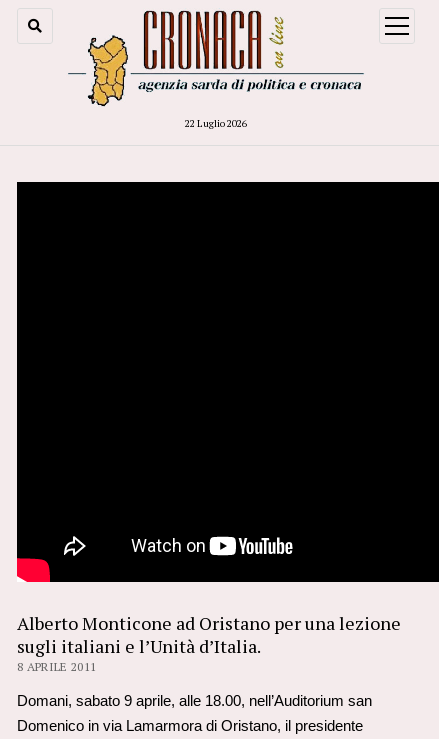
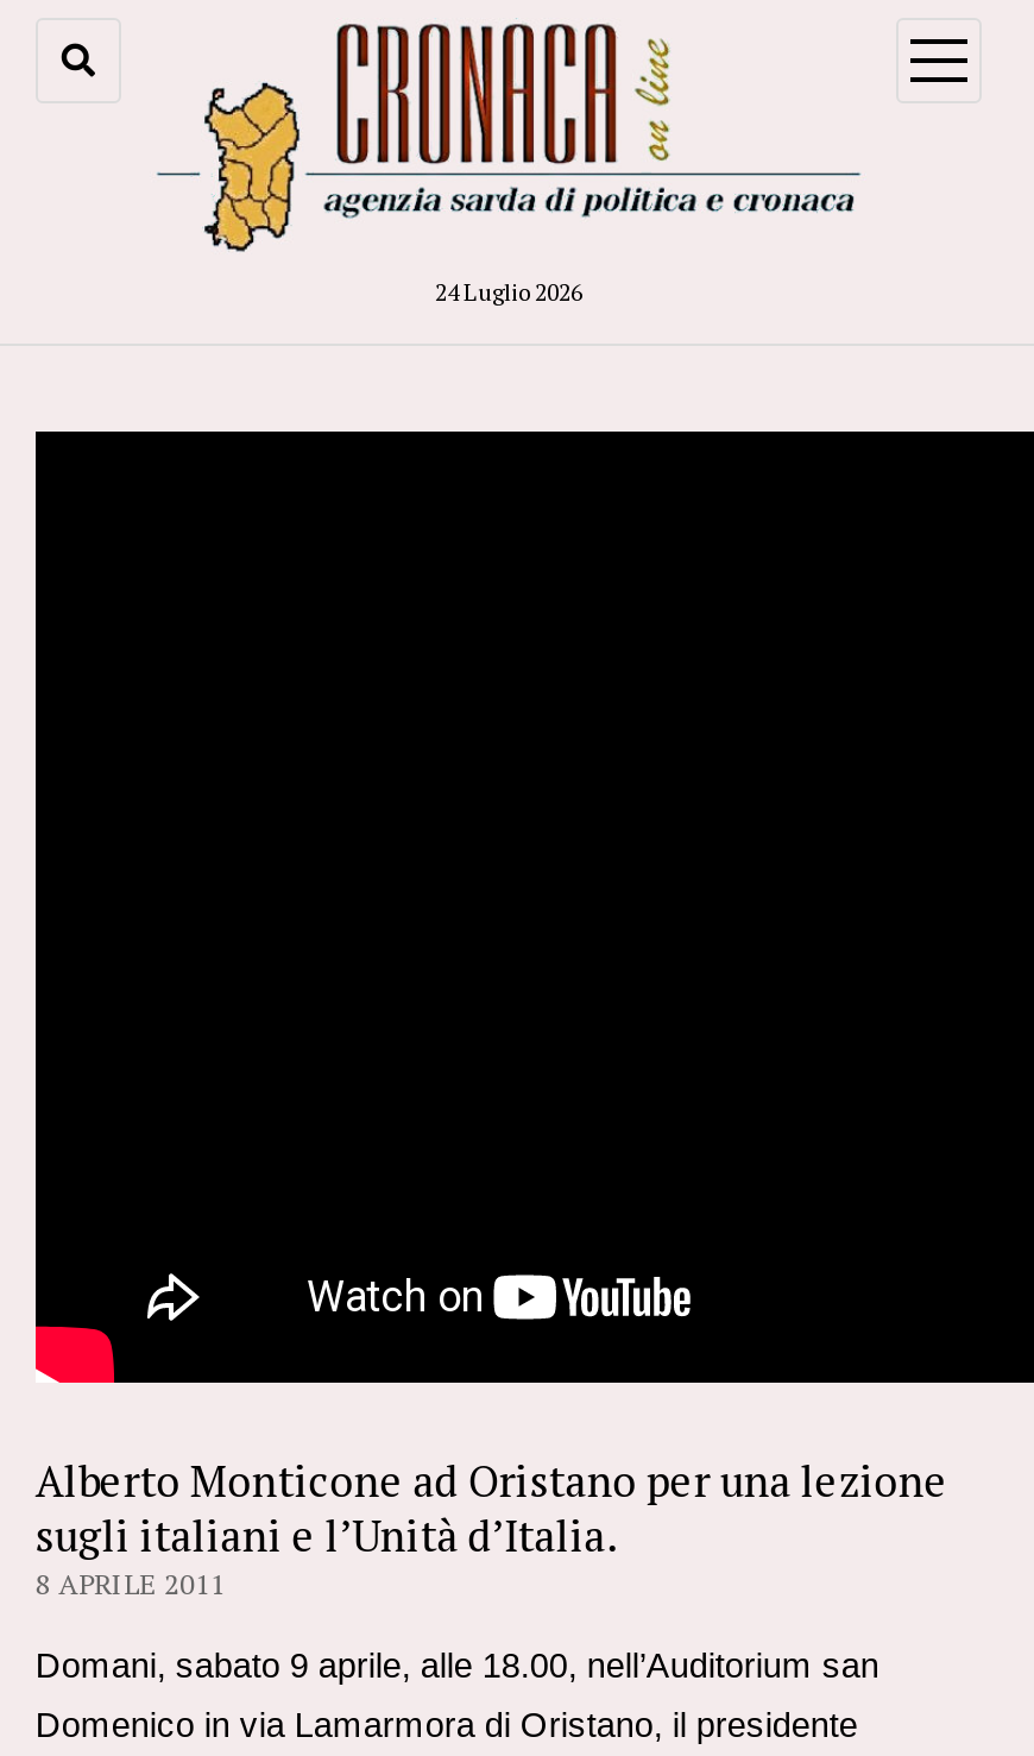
[185,117,247,130] 22 Luglio 2026 -> [435,276,582,307] 24 Luglio 2026

